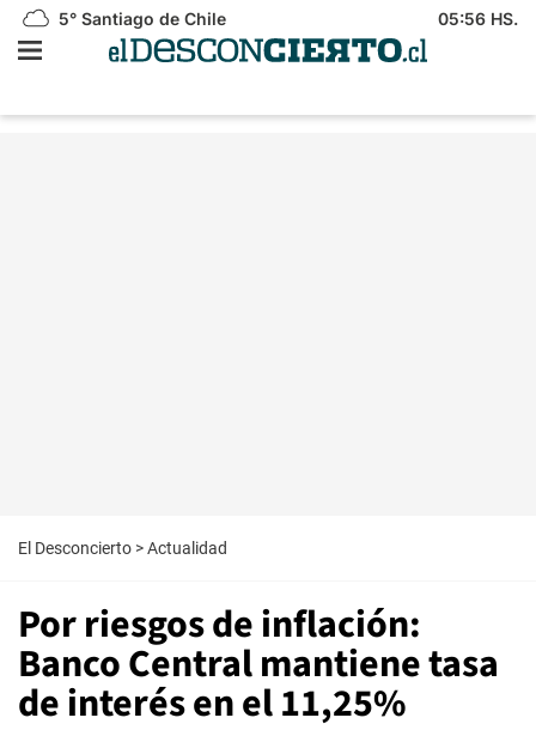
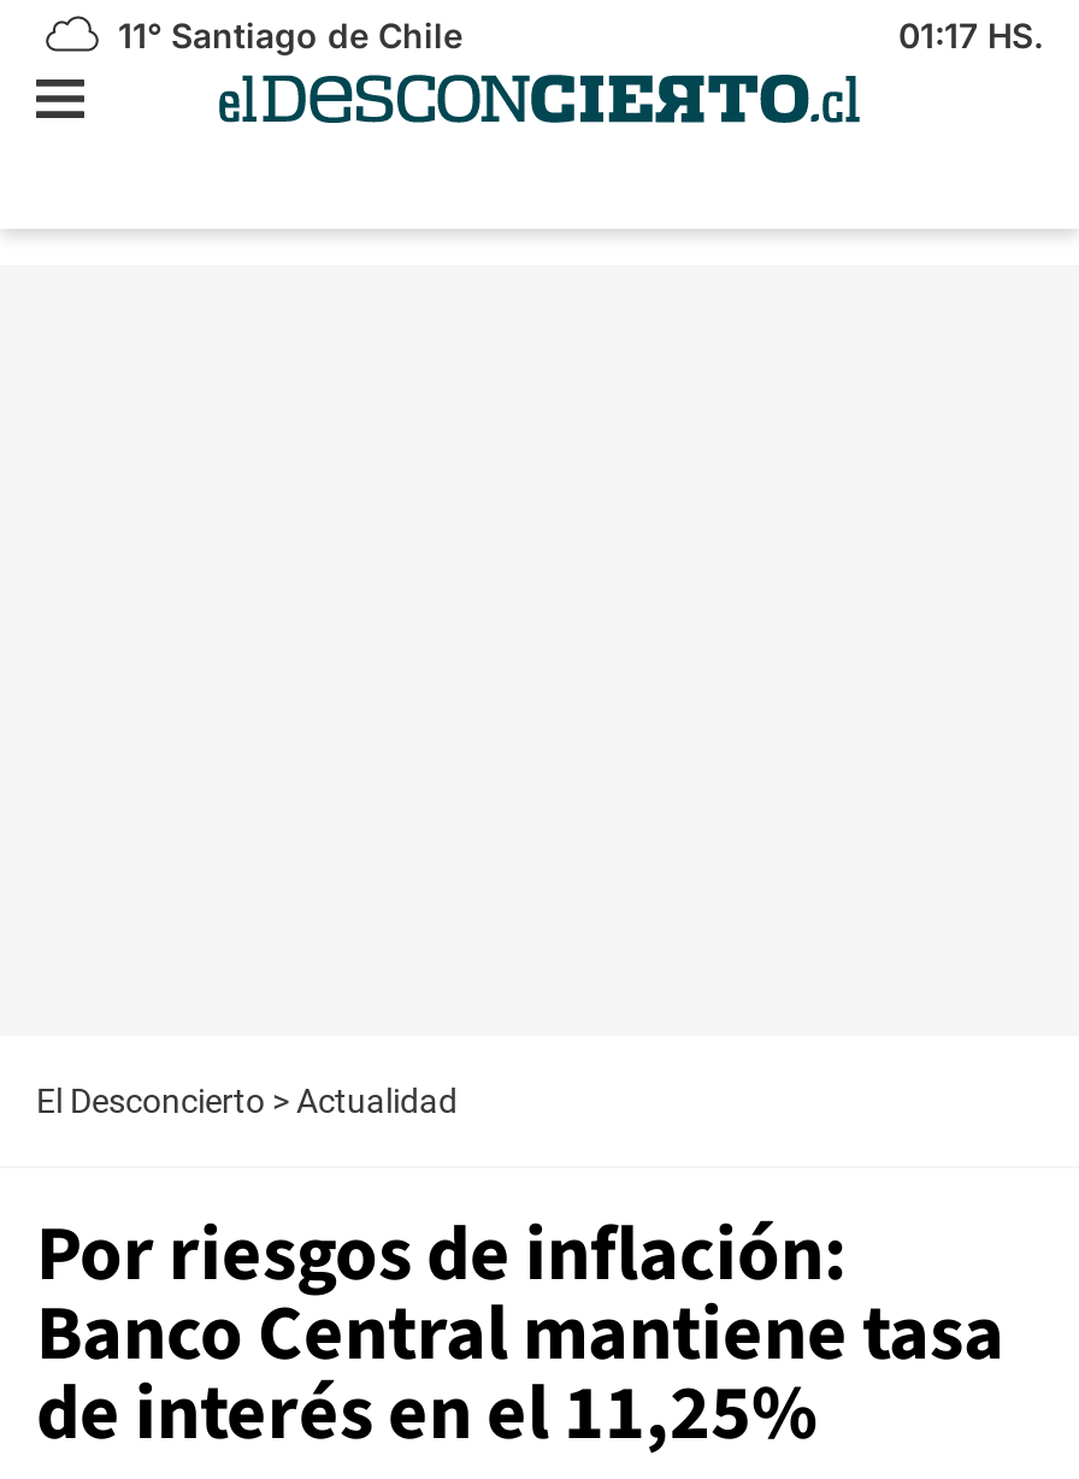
[54,8,226,29] 5° Santiago de Chile -> [108,14,462,55] 11° Santiago de Chile
[438,8,518,29] 05:56 HS. -> [898,14,1043,55] 01:17 HS.

